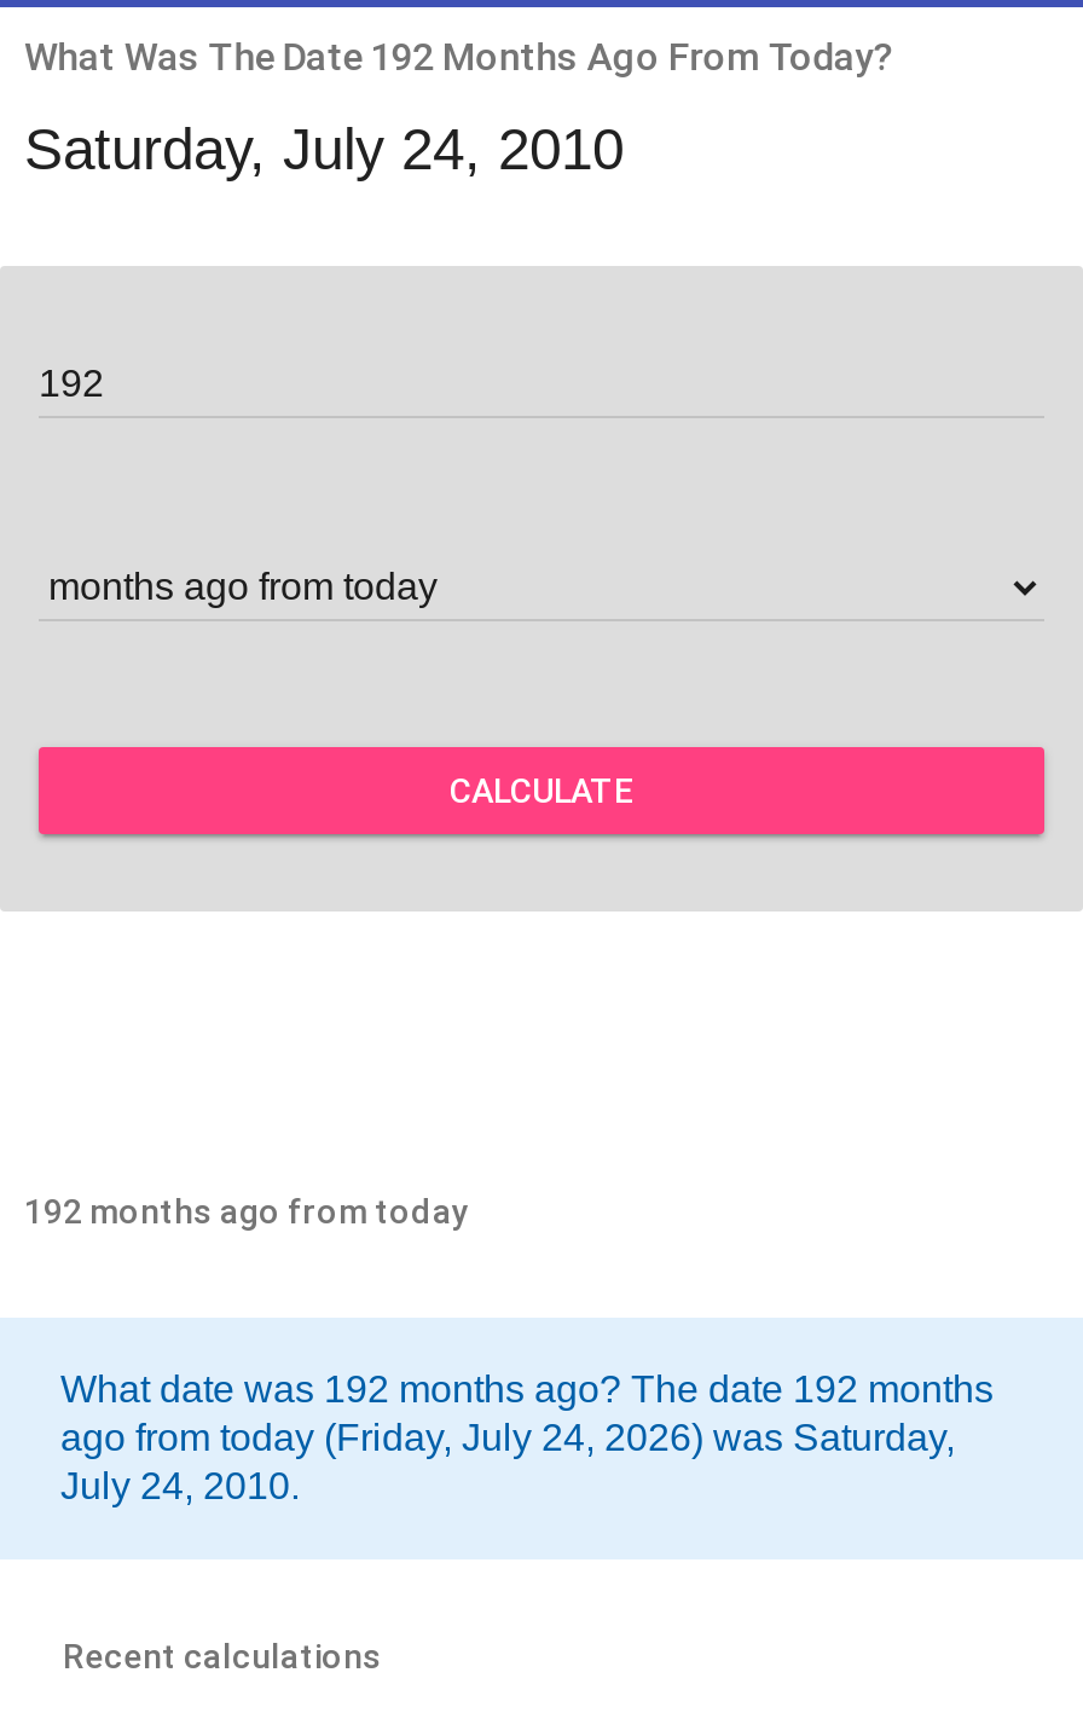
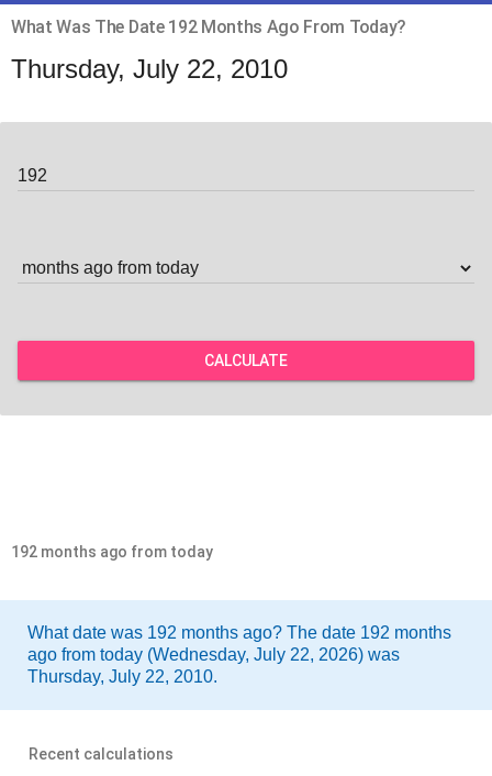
[24,116,624,181] Saturday, July 24, 2010 -> [11,54,288,84] Thursday, July 22, 2010
[60,1417,955,1506] ago from today (Friday, July 24, 2026) was Saturday, | July 24, 2010. -> [27,645,400,686] ago from today (Wednesday, July 22, 2026) was | Thursday, July 22, 2010.

